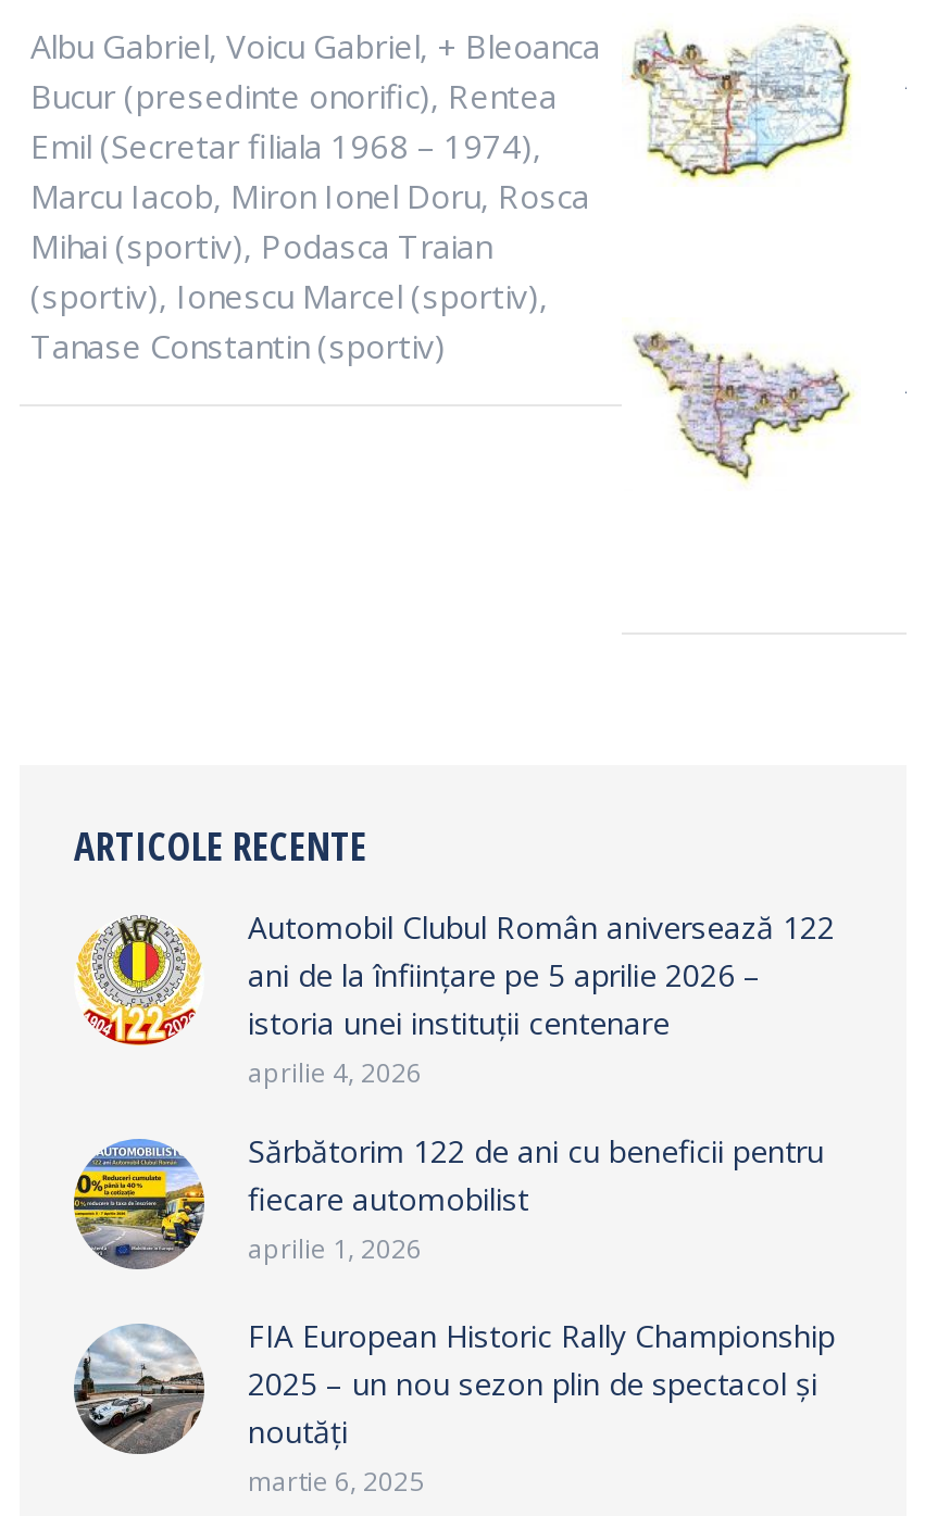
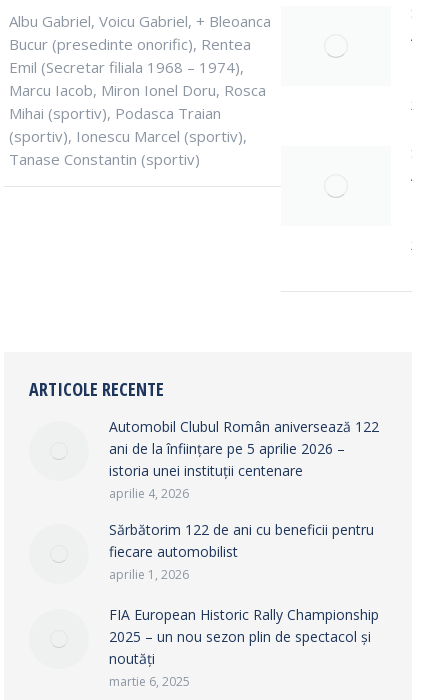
[628,24,854,183] [image] -> none
[630,330,854,485] [image] -> none
[74,915,204,1048] [image] -> none
[72,1137,207,1271] [image] -> none
[72,1321,207,1456] [image] -> none

